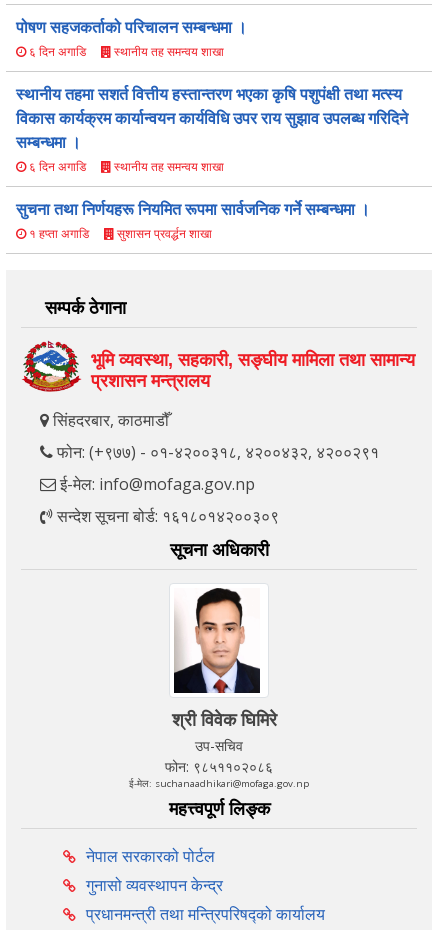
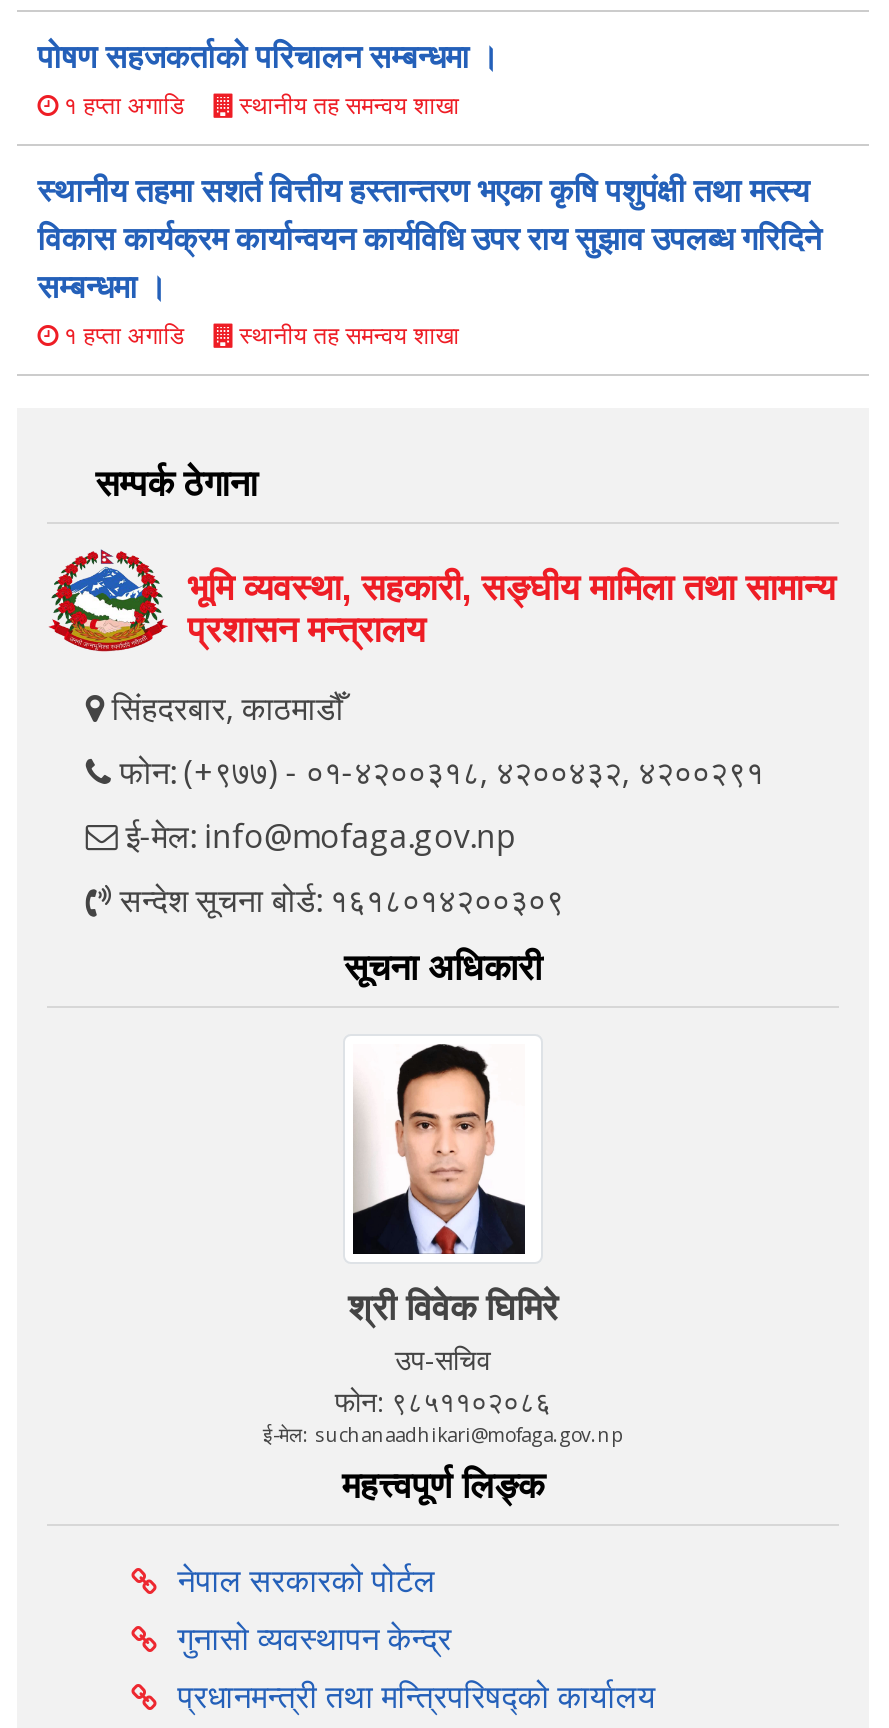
[26,46,86,58] ६ दिन अगाडि -> [57,93,183,117] १ हप्ता अगाडि
[26,161,86,173] ६ दिन अगाडि -> [57,323,183,347] १ हप्ता अगाडि
[16,198,370,242] सुचना तथा निर्णयहरू नियमित रूपमा सार्वजनिक गर्ने सम्बन्धमा । | १ हप्ता अगाडि | सुशासन प्रवर्द्धन शाखा -> none

